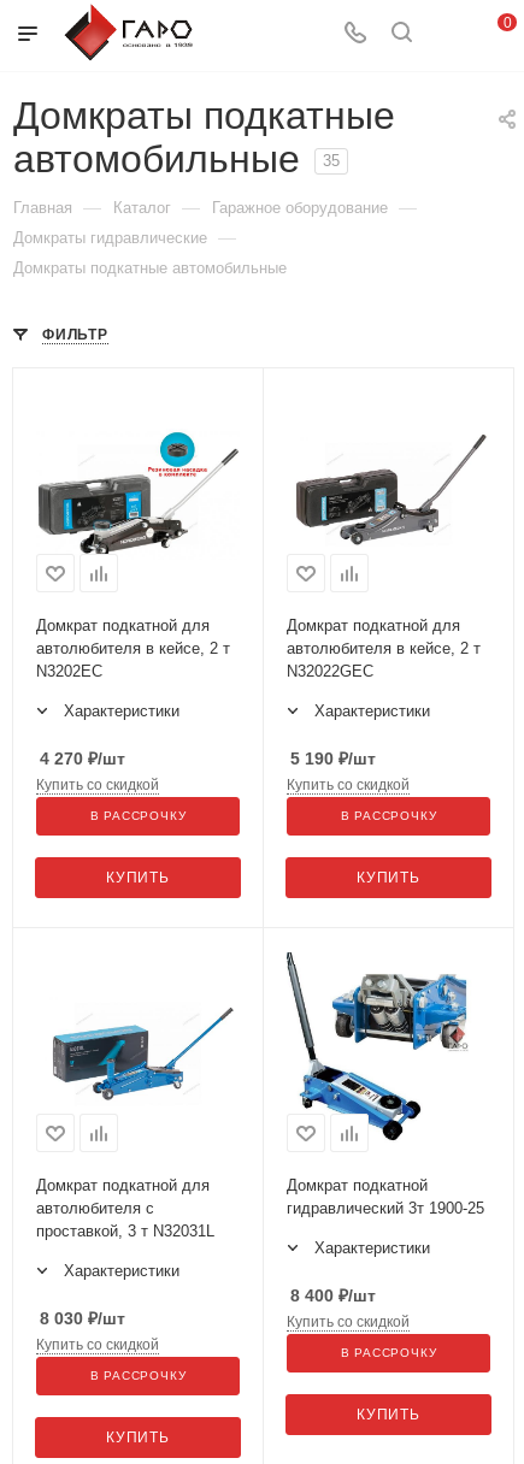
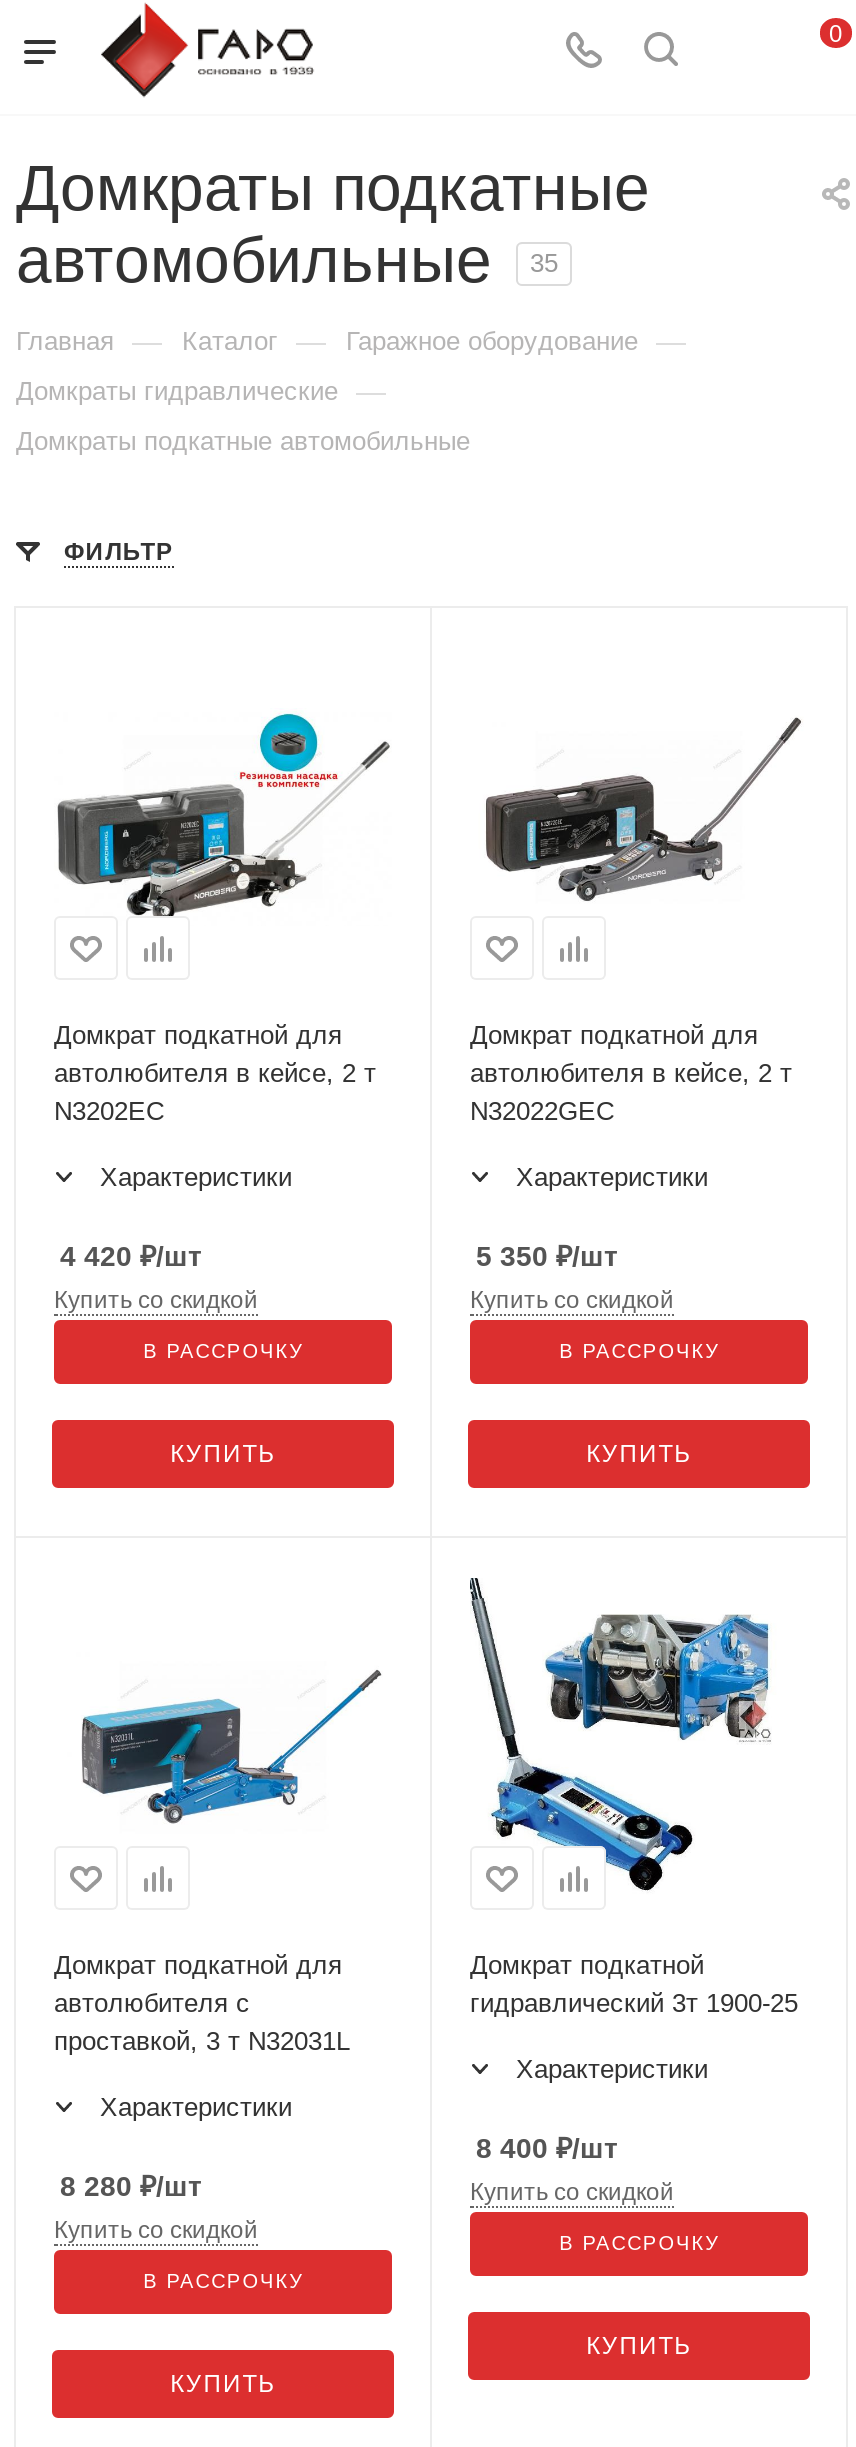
[40,749,125,768] 4 270 ₽/шт -> [60,1240,202,1272] 4 420 ₽/шт
[290,749,376,768] 5 190 ₽/шт -> [476,1240,618,1272] 5 350 ₽/шт
[40,1309,125,1328] 8 030 ₽/шт -> [60,2170,202,2202] 8 280 ₽/шт

